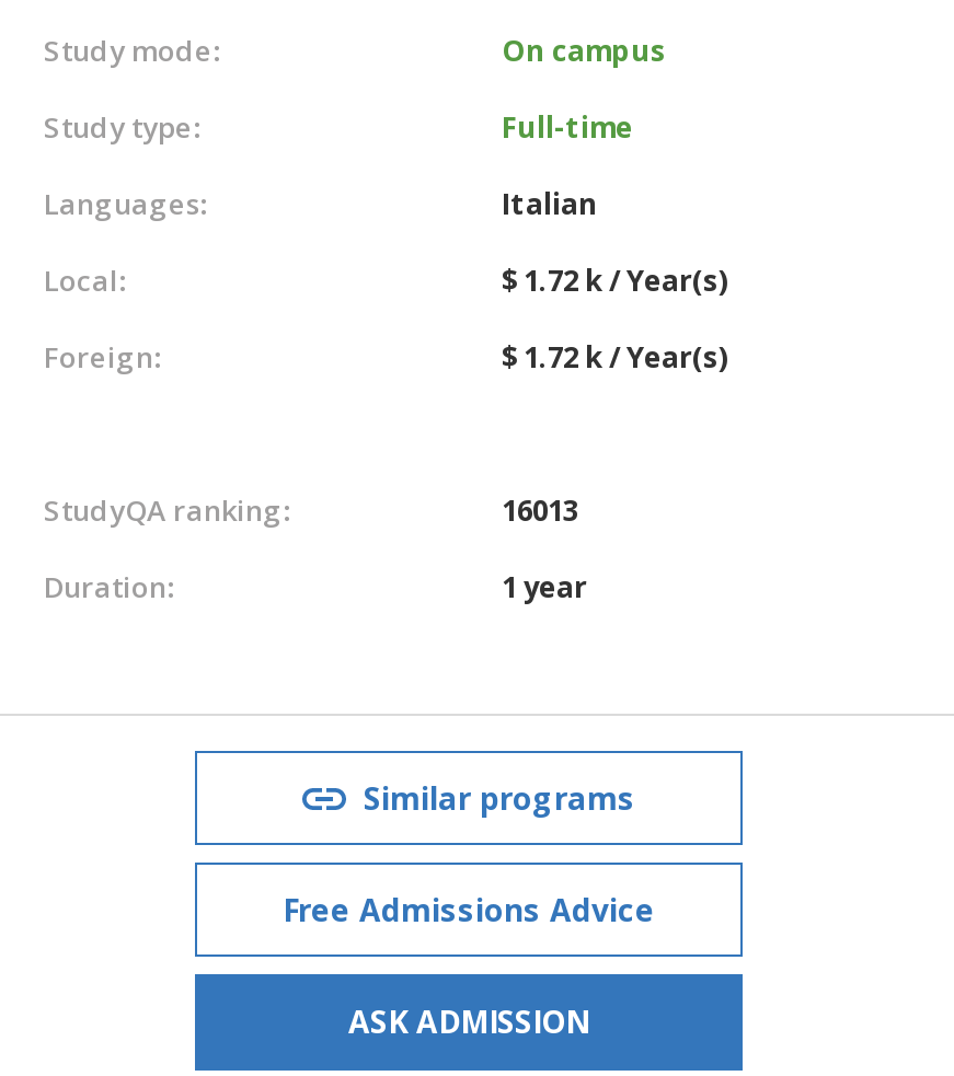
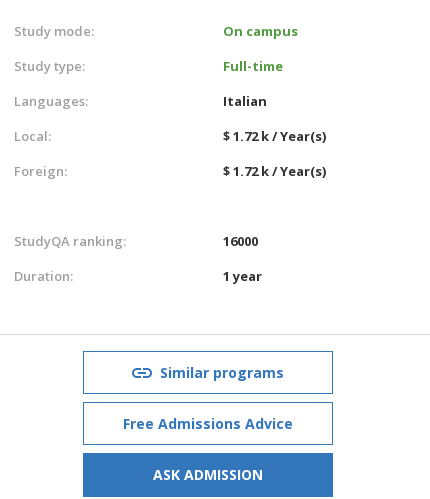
[502,490,578,529] 16013 -> [223,232,258,250] 16000

